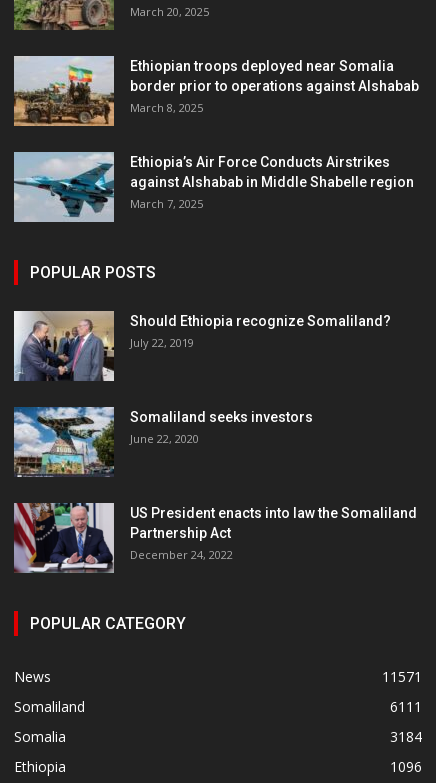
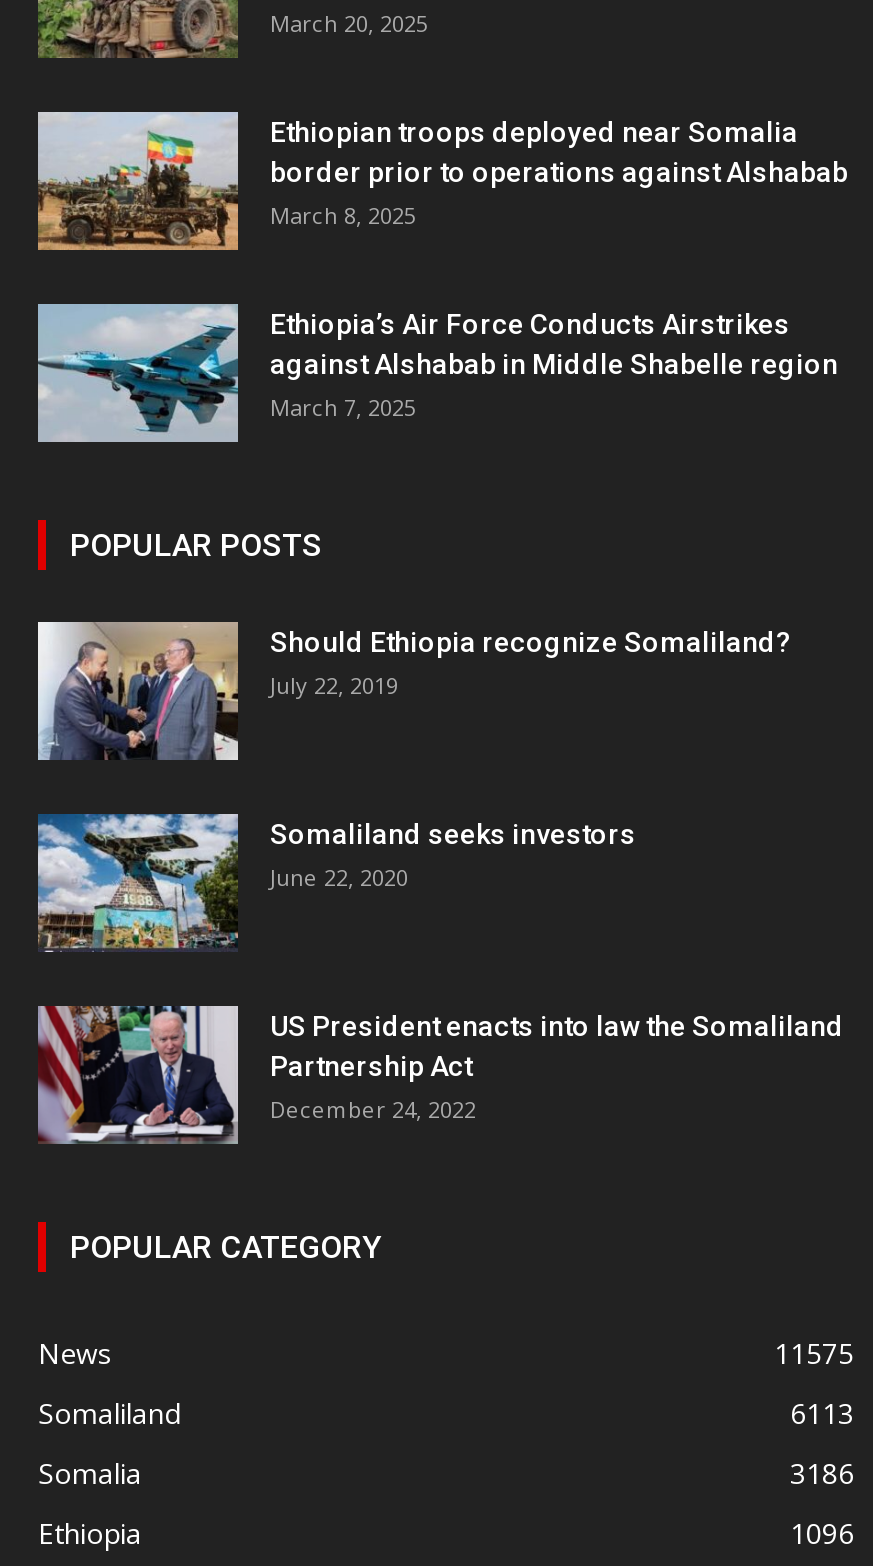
[382,667,422,686] 11571 -> [774,1334,854,1372] 11575
[390,697,422,716] 6111 -> [790,1394,854,1432] 6113
[390,727,422,746] 3184 -> [790,1454,854,1492] 3186

